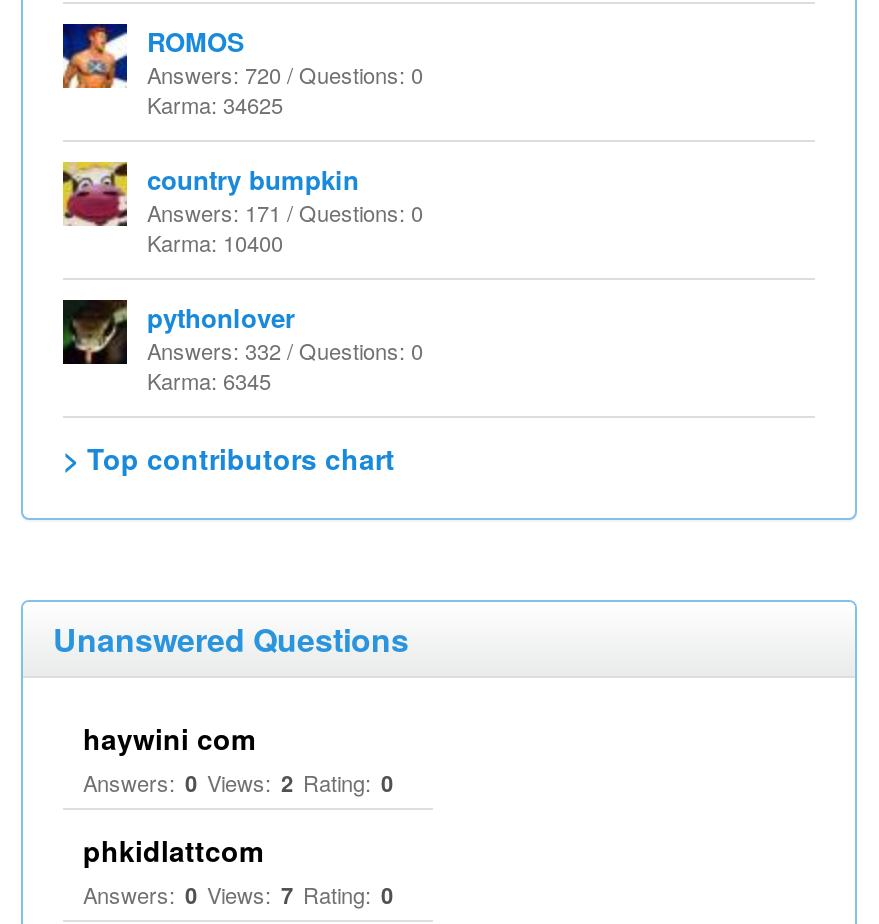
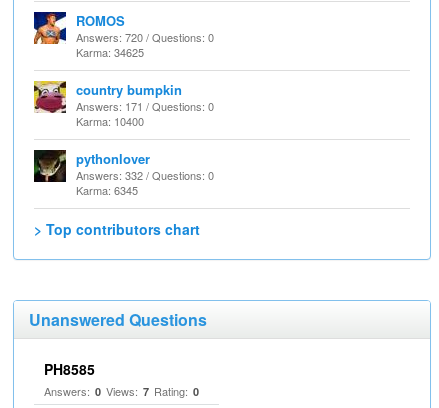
[83,718,393,870] haywini com | Answers: 0 Views: 2 Rating: 0 | phkidlattcom -> [44,359,95,379] PH8585

